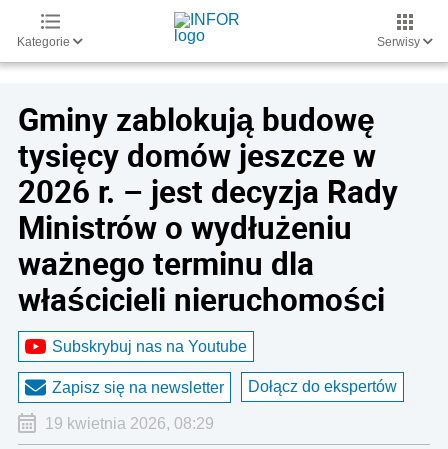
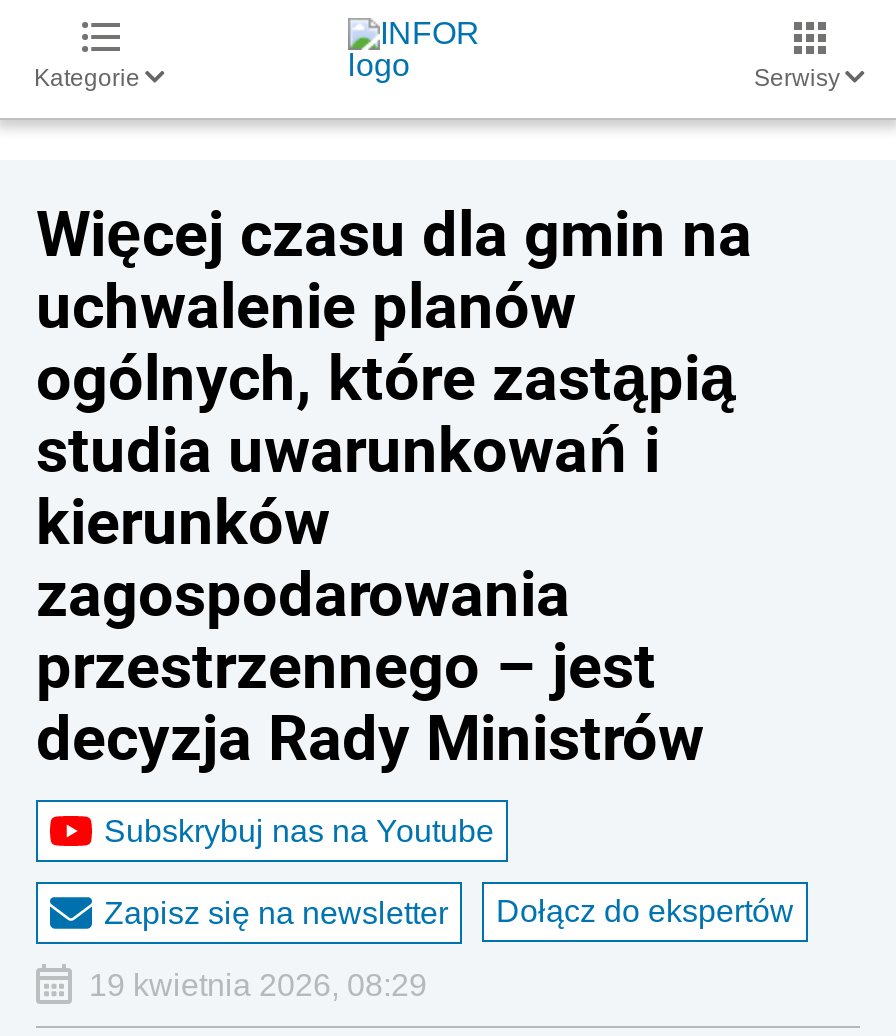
[18,98,398,320] Gminy zablokują budowę | tysięcy domów jeszcze w | 2026 r. – jest decyzja Rady | Ministrów o wydłużeniu | ważnego terminu dla | właścicieli nieruchomości -> [36,190,752,778] Więcej czasu dla gmin na | uchwalenie planów | ogólnych, które zastąpią | studia uwarunkowań i | kierunków | zagospodarowania | przestrzennego – jest | decyzja Rady Ministrów

